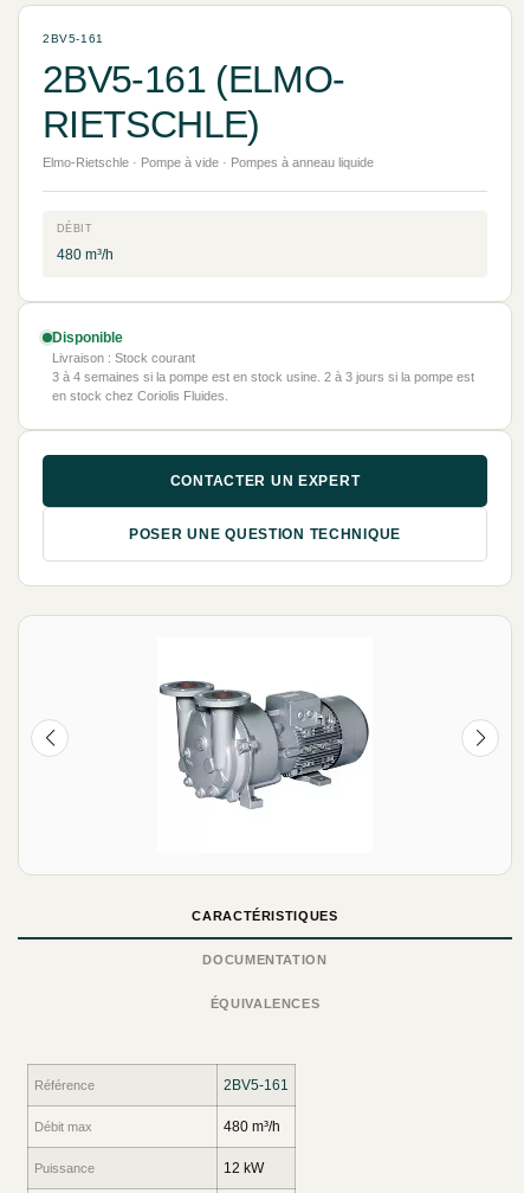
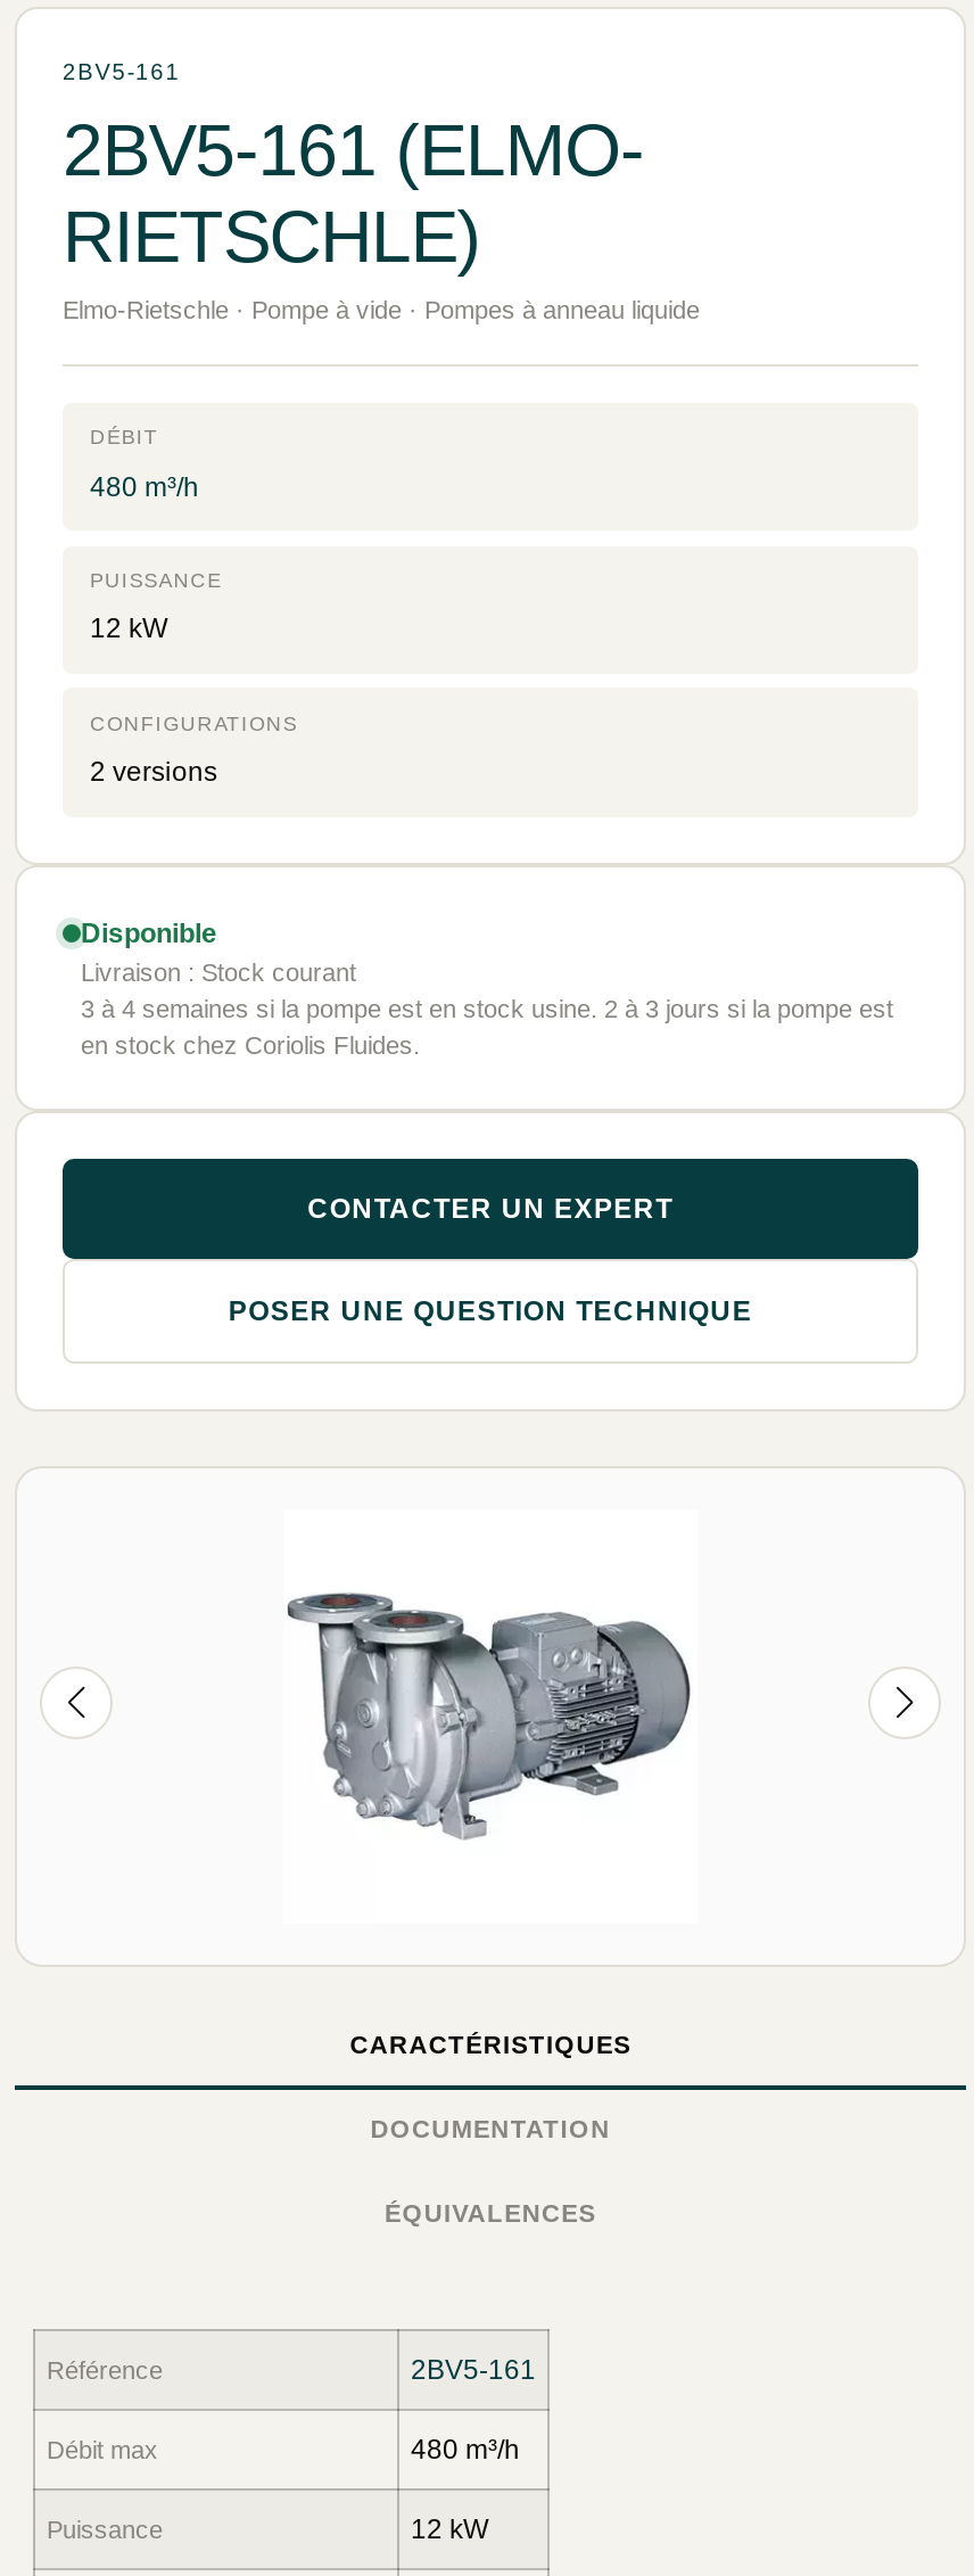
none -> [90,570,298,788] PUISSANCE | 12 kW | CONFIGURATIONS | 2 versions

